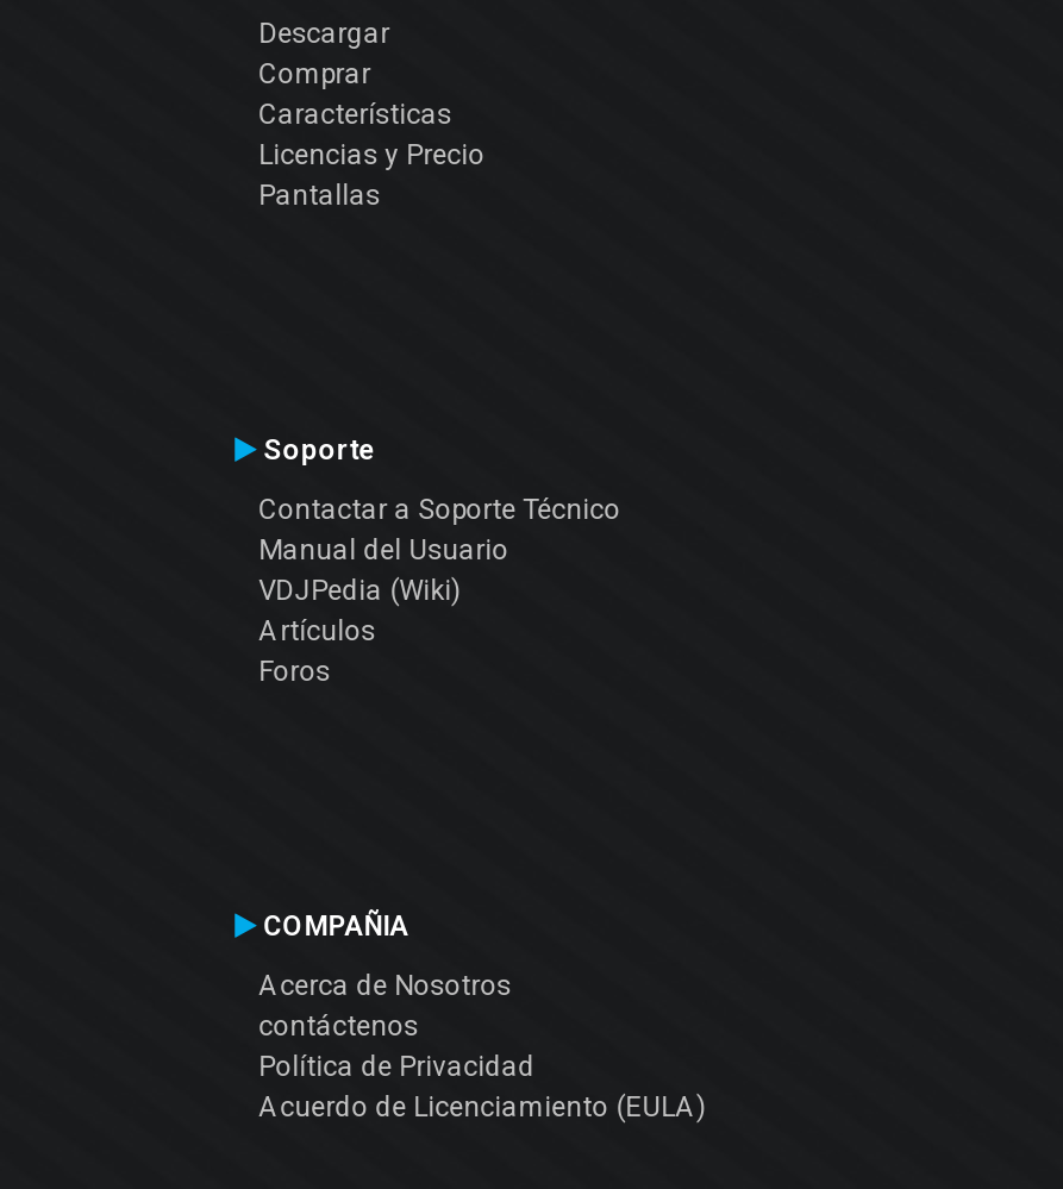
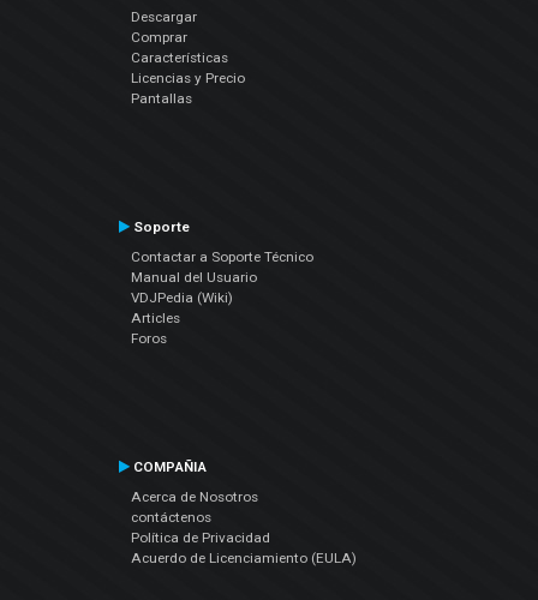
[259,615,375,649] Artículos -> [130,310,180,327] Articles

